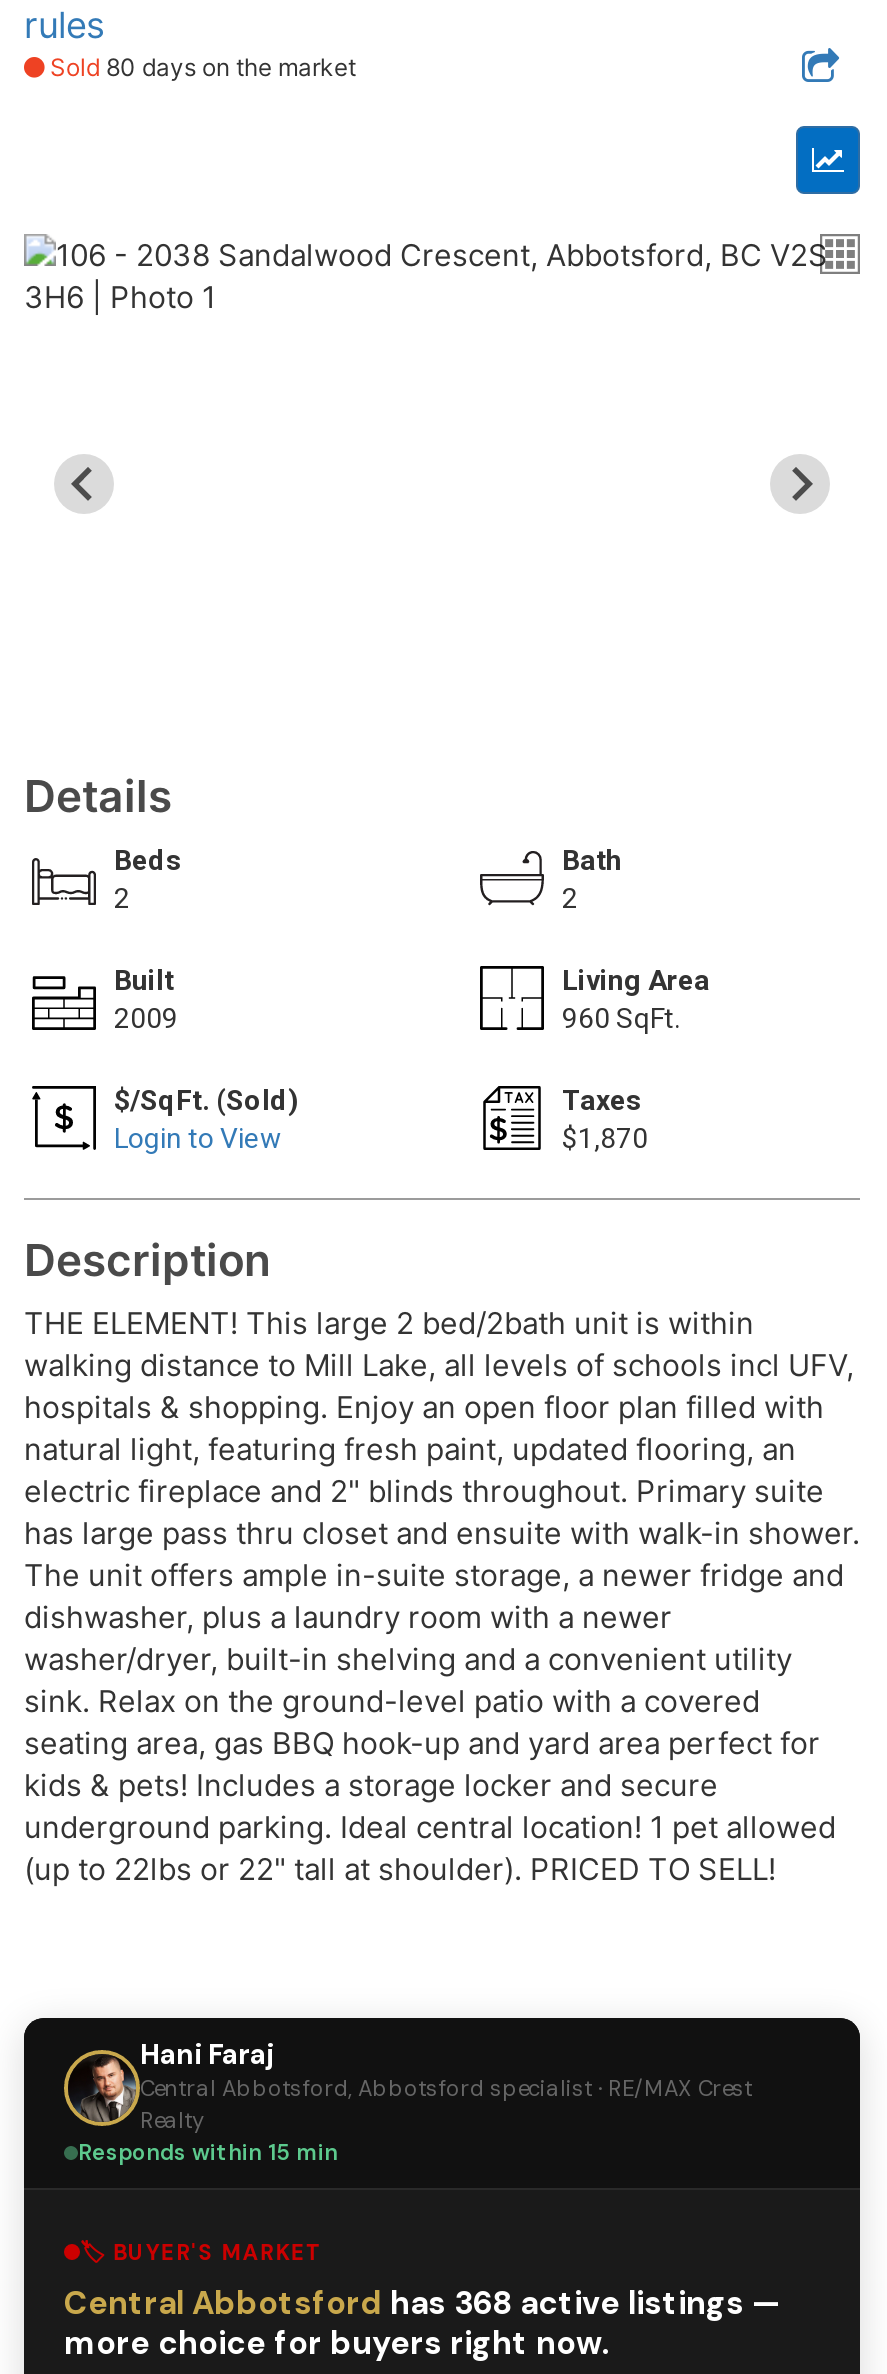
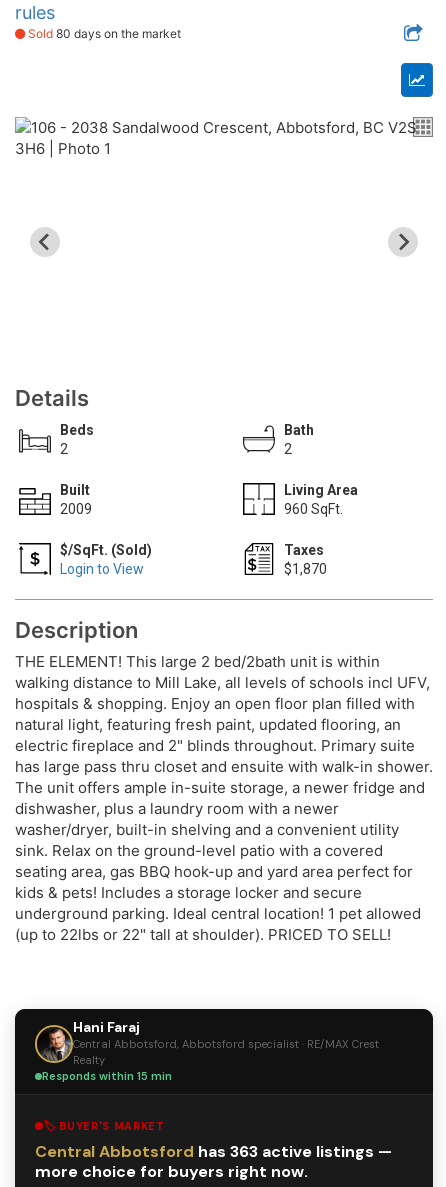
[64,2282,780,2324] Central Abbotsford has 368 active listings — -> [35,1141,392,1162] Central Abbotsford has 363 active listings —

